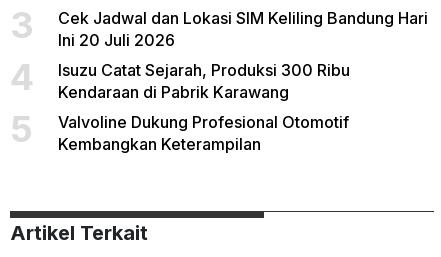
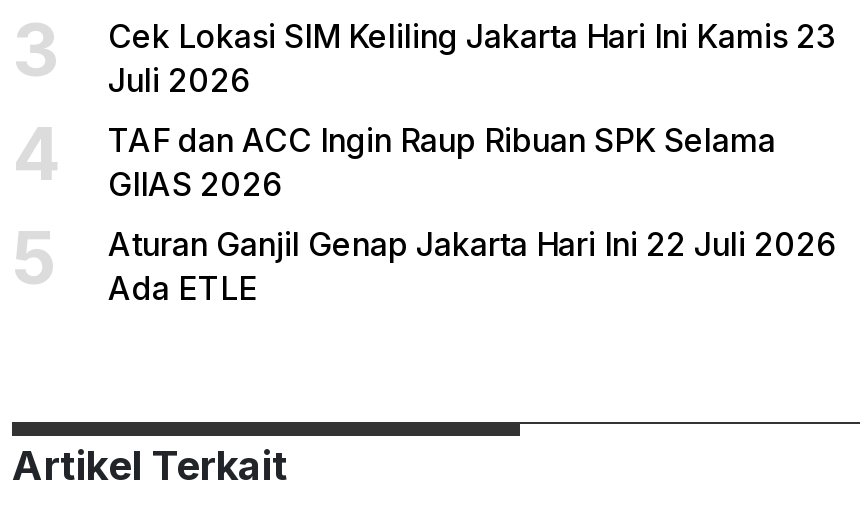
[58,8,428,50] Cek Jadwal dan Lokasi SIM Keliling Bandung Hari | Ini 20 Juli 2026 -> [108,16,836,100] Cek Lokasi SIM Keliling Jakarta Hari Ini Kamis 23 | Juli 2026
[58,60,350,102] Isuzu Catat Sejarah, Produksi 300 Ribu | Kendaraan di Pabrik Karawang -> [108,120,776,204] TAF dan ACC Ingin Raup Ribuan SPK Selama | GIIAS 2026
[58,112,349,154] Valvoline Dukung Profesional Otomotif | Kembangkan Keterampilan -> [108,224,836,308] Aturan Ganjil Genap Jakarta Hari Ini 22 Juli 2026 | Ada ETLE

